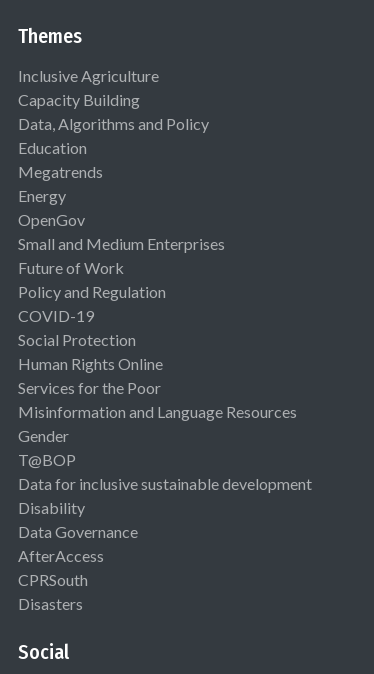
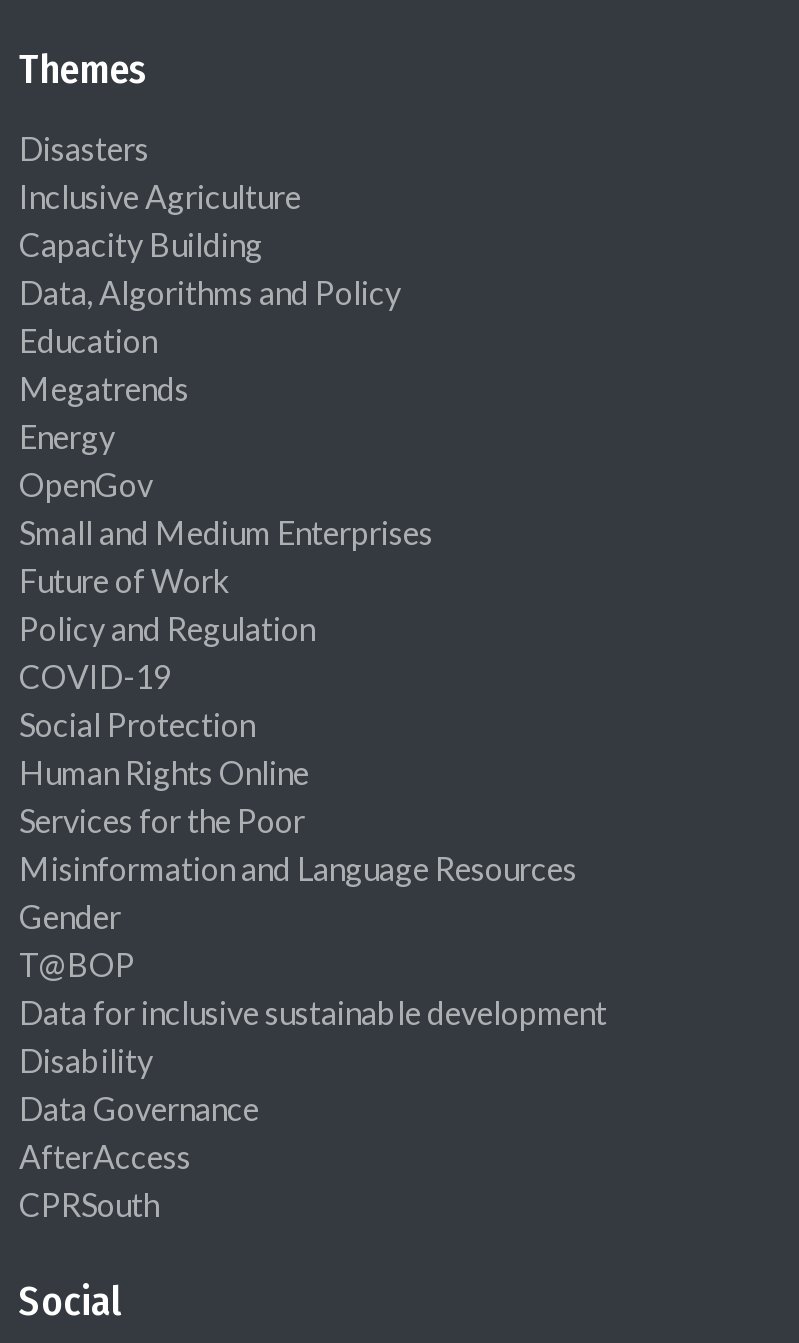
moved [18,66,312,589] -> [19,177,607,1223]: Inclusive Agriculture | Capacity Building | Data, Algorithms and Policy | ... | AfterAccess | CPRSouth
moved [18,594,83,613] -> [19,129,149,167]: Disasters

